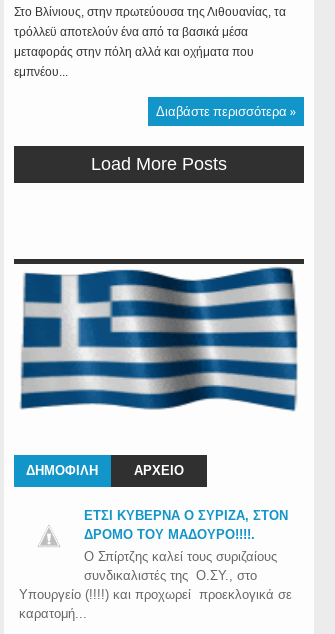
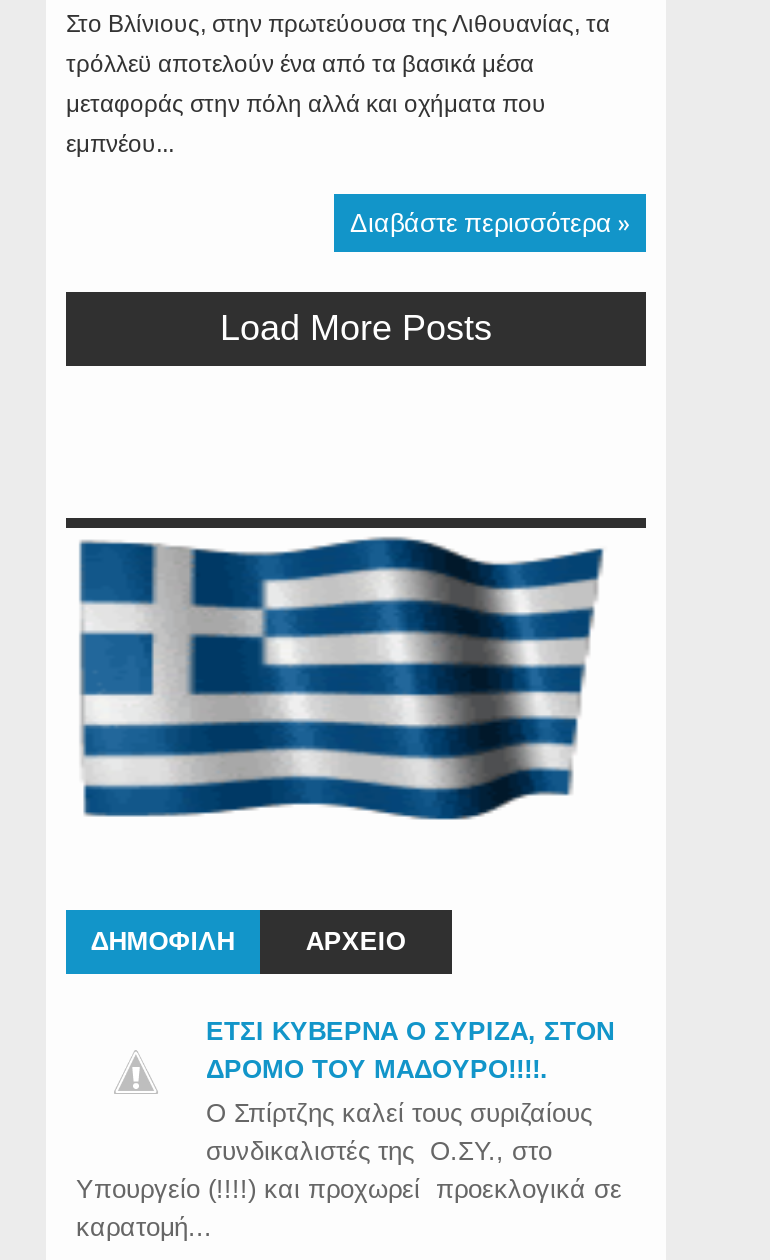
[19,267,298,412] [image] -> [78,534,632,822] [image]

